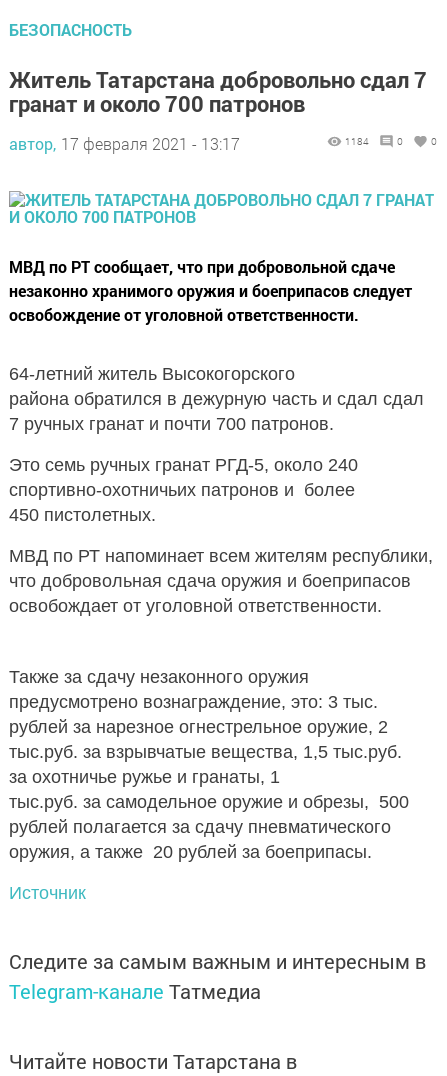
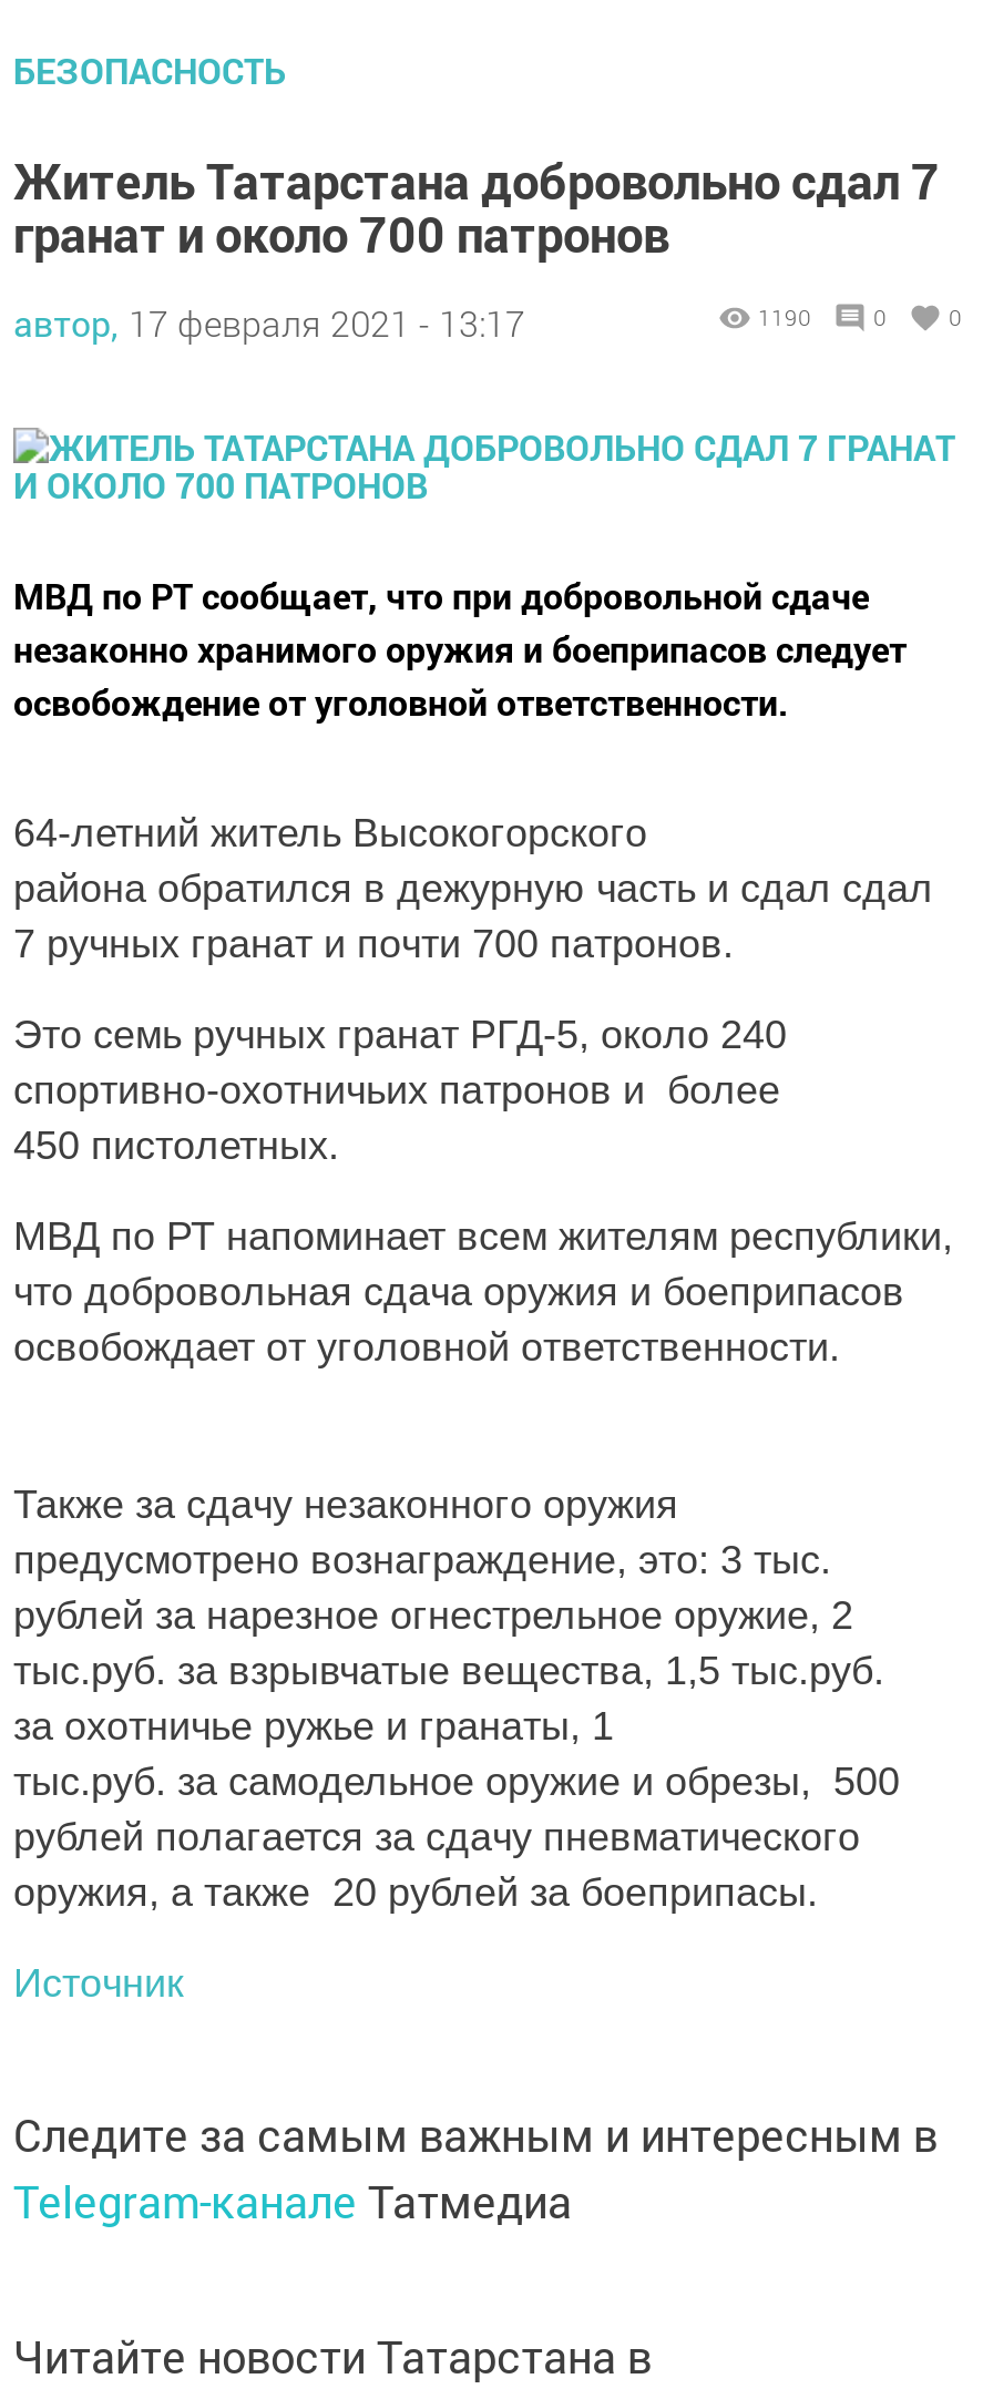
[345,135,369,148] 1184 -> [758,303,811,332] 1190

